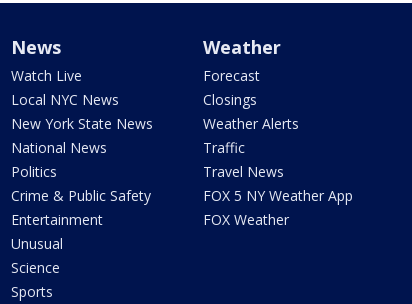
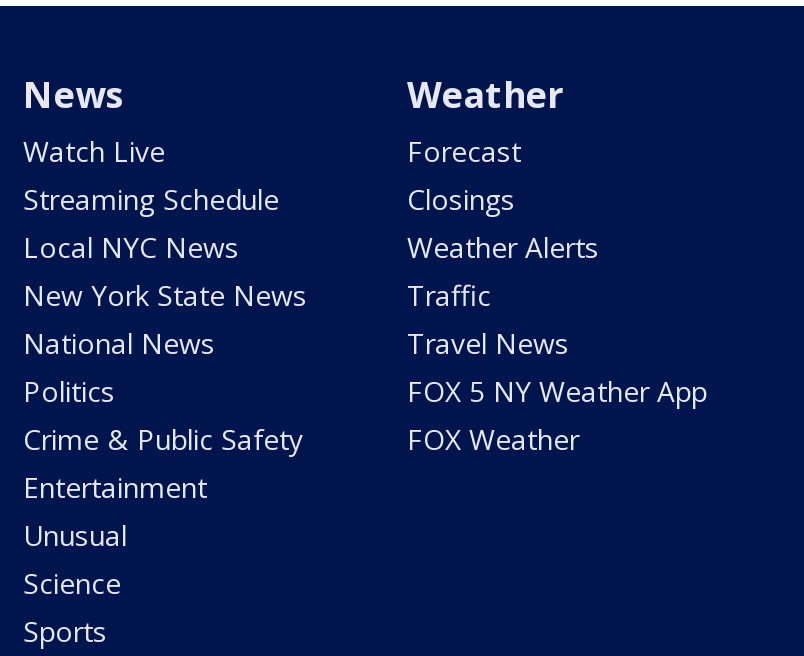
none -> [23,181,279,219] Streaming Schedule

